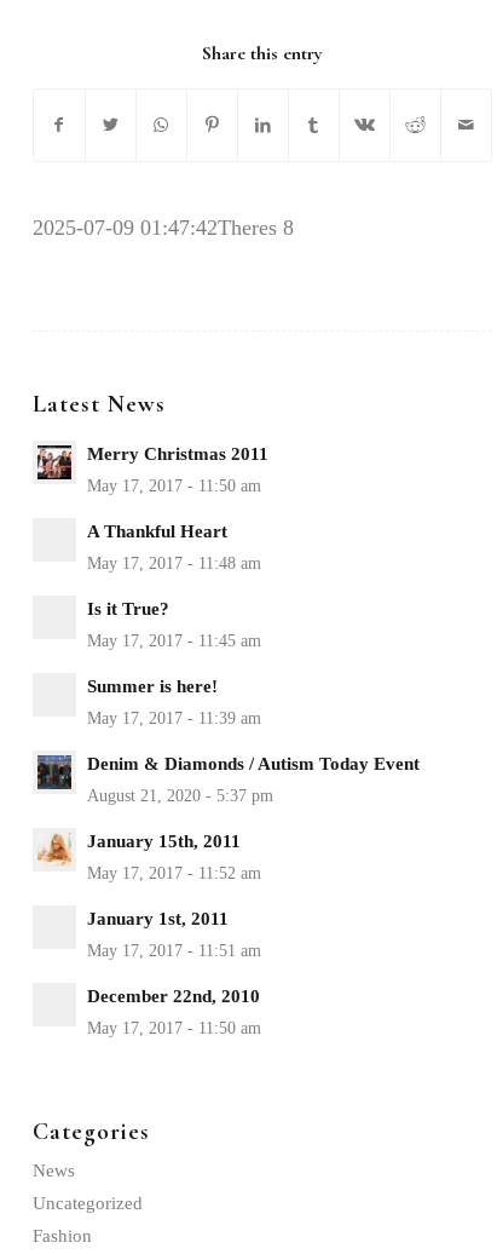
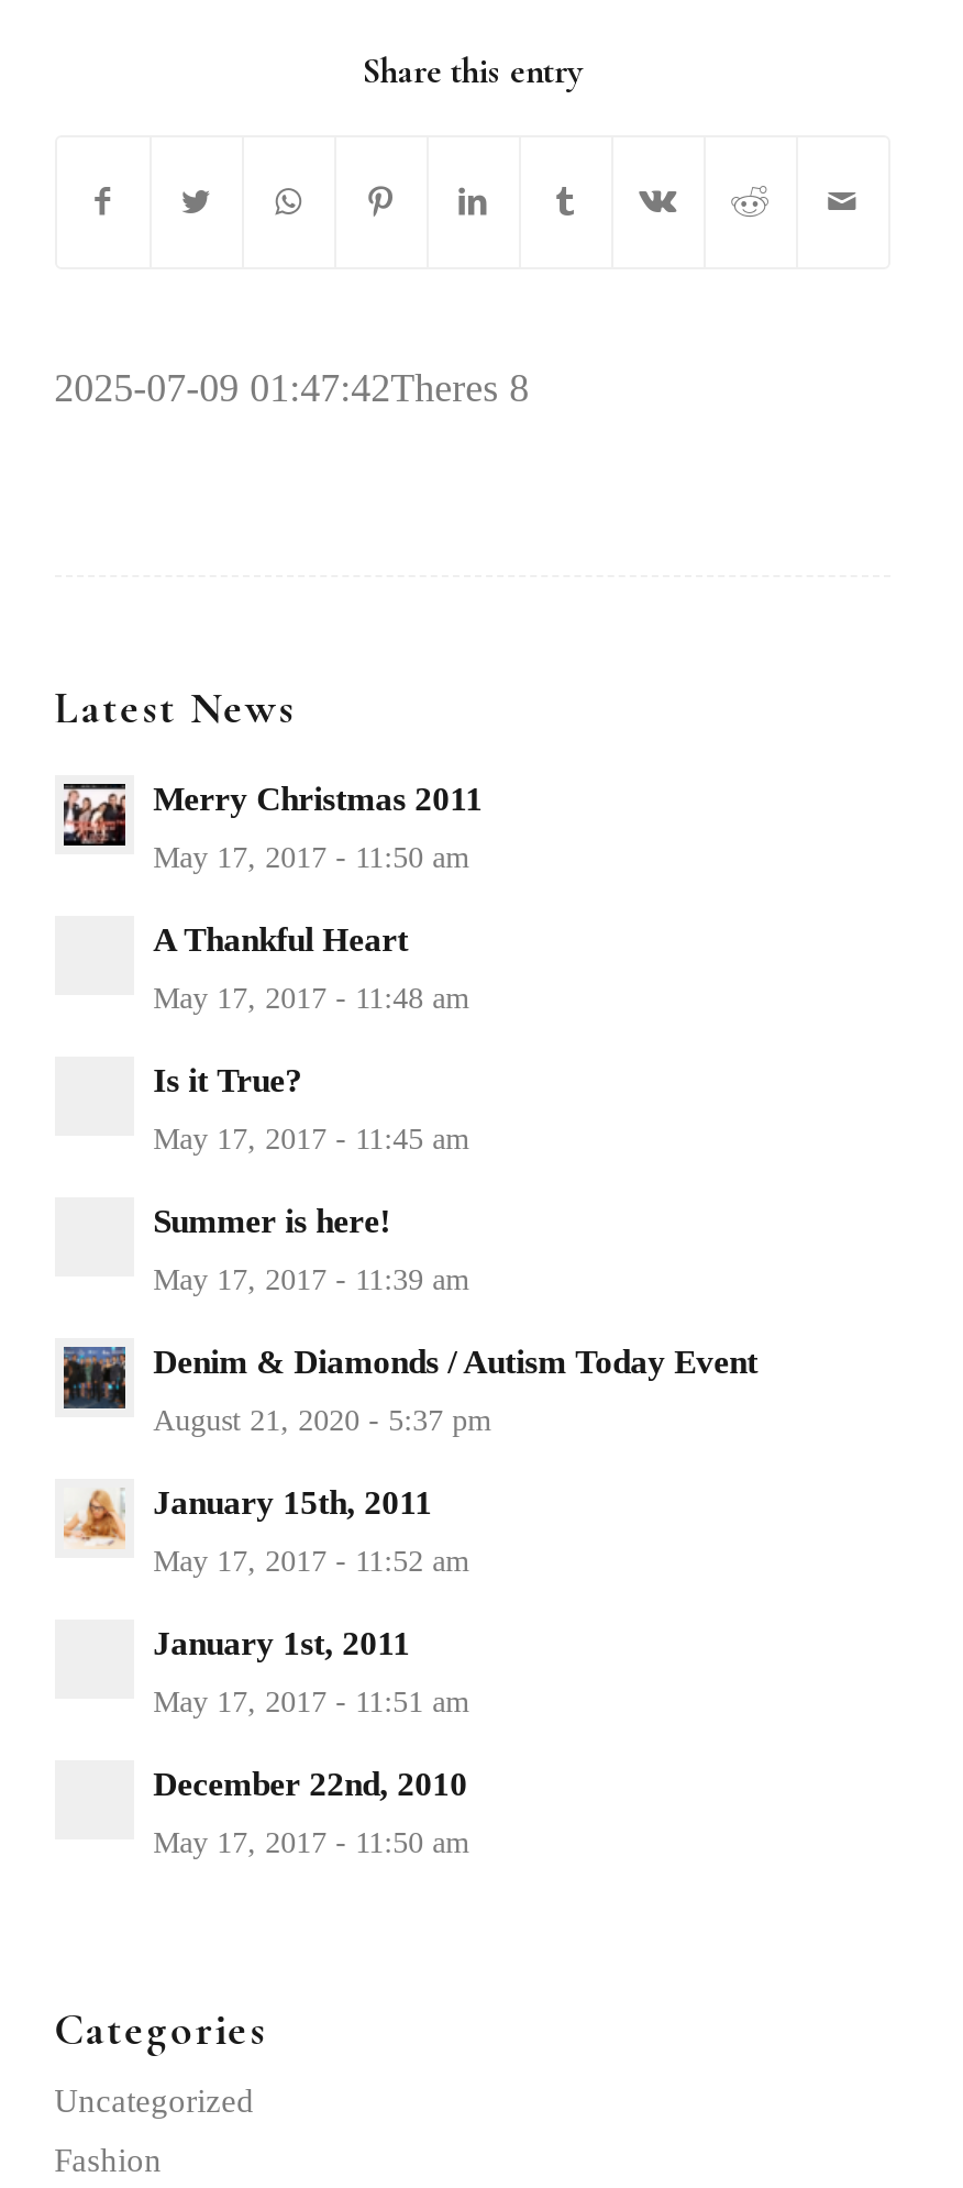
[32,1160,74,1180] News -> none

